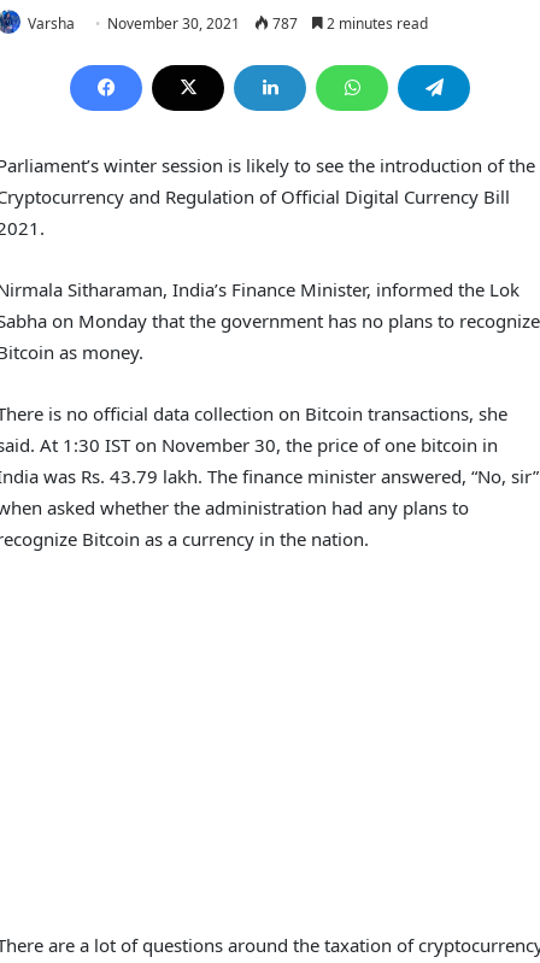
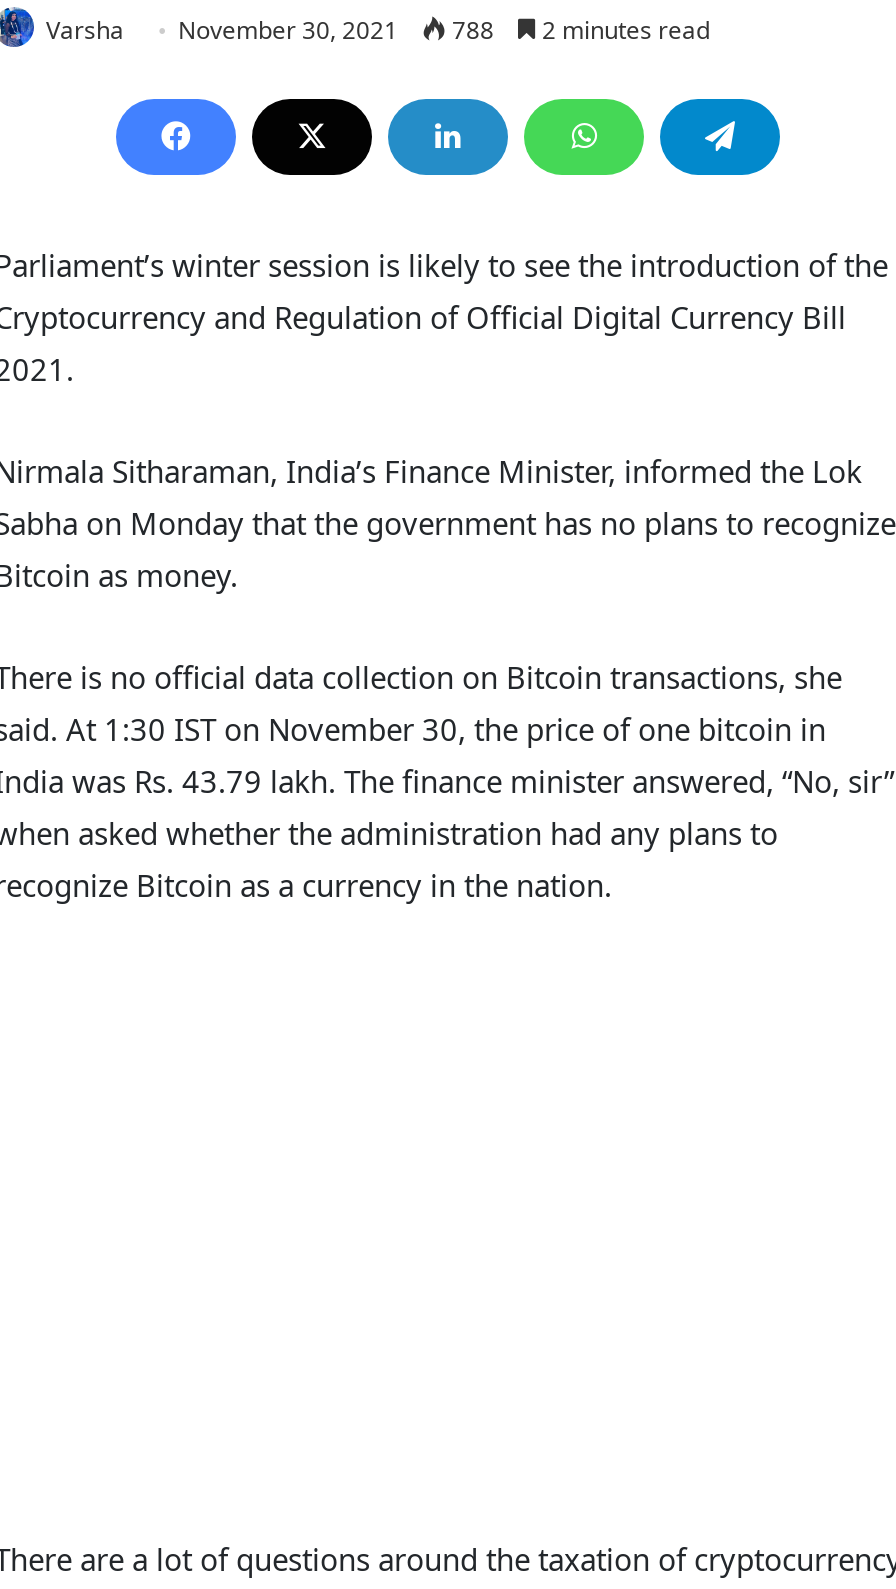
[28,13,428,34] Varsha November 30, 2021 787 2 minutes read -> [46,13,710,47] Varsha November 30, 2021 788 2 minutes read

